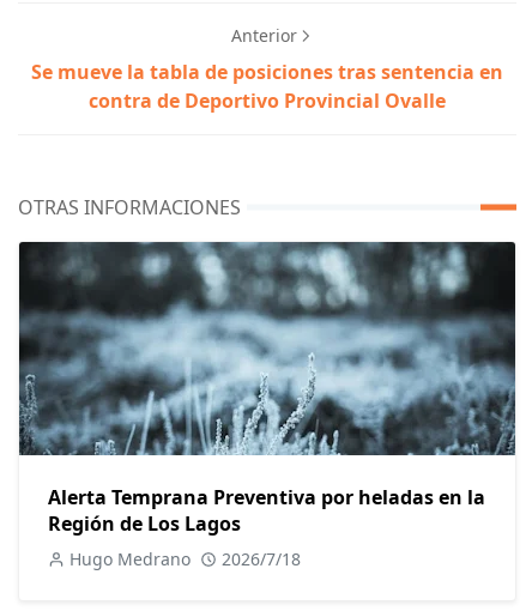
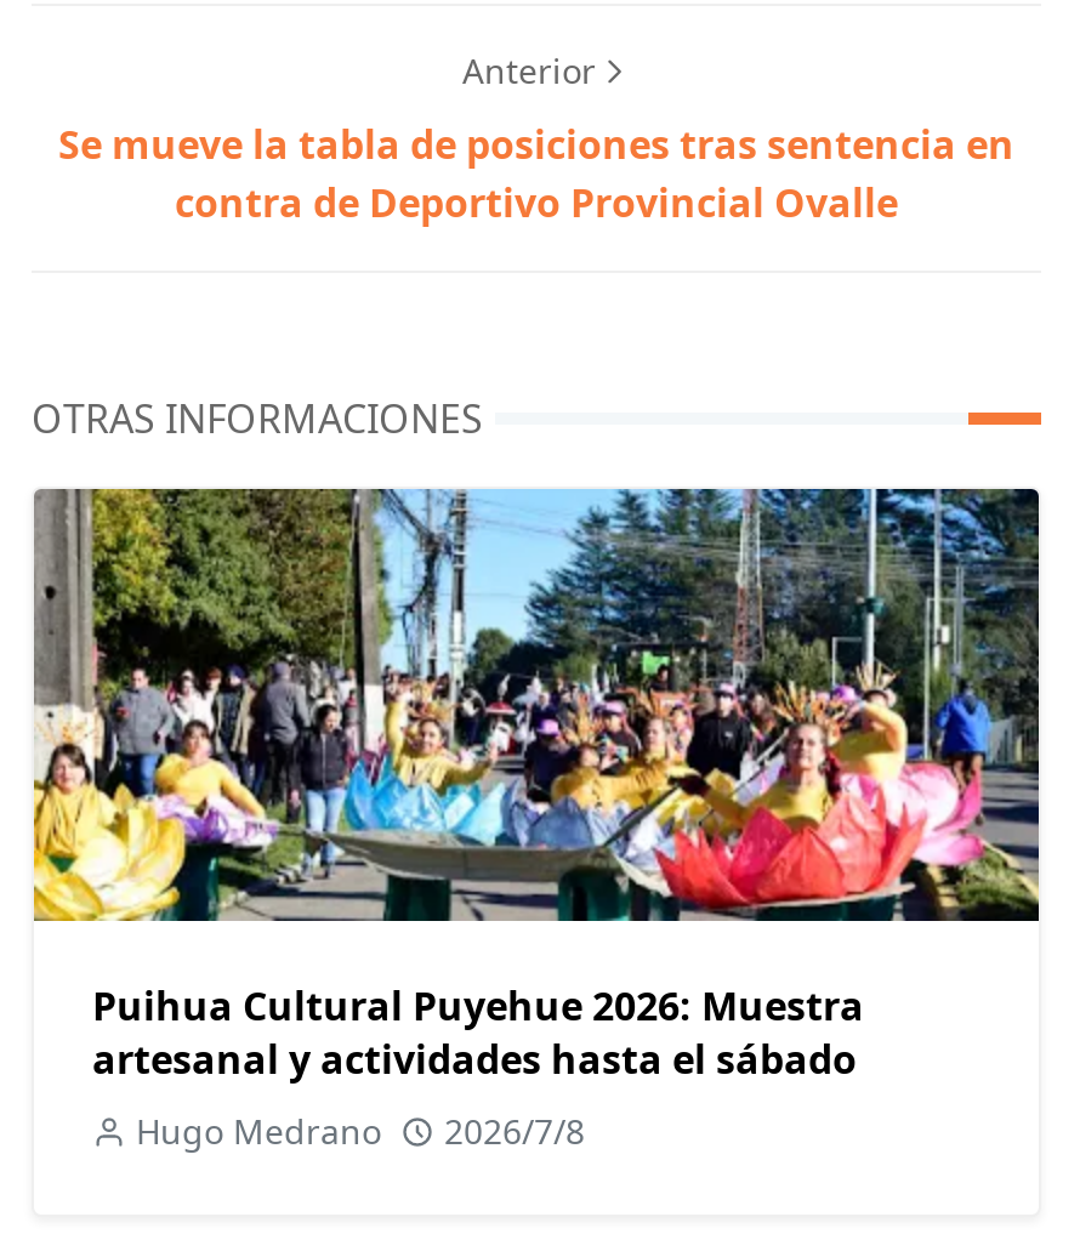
[18,241,516,536] [image] | Alerta Temprana Preventiva por heladas en la | Región de Los Lagos -> [32,487,1041,1085] [image] | Puihua Cultural Puyehue 2026: Muestra | artesanal y actividades hasta el sábado
[69,547,301,570] Hugo Medrano 2026/7/18 -> [136,1107,585,1153] Hugo Medrano 2026/7/8

